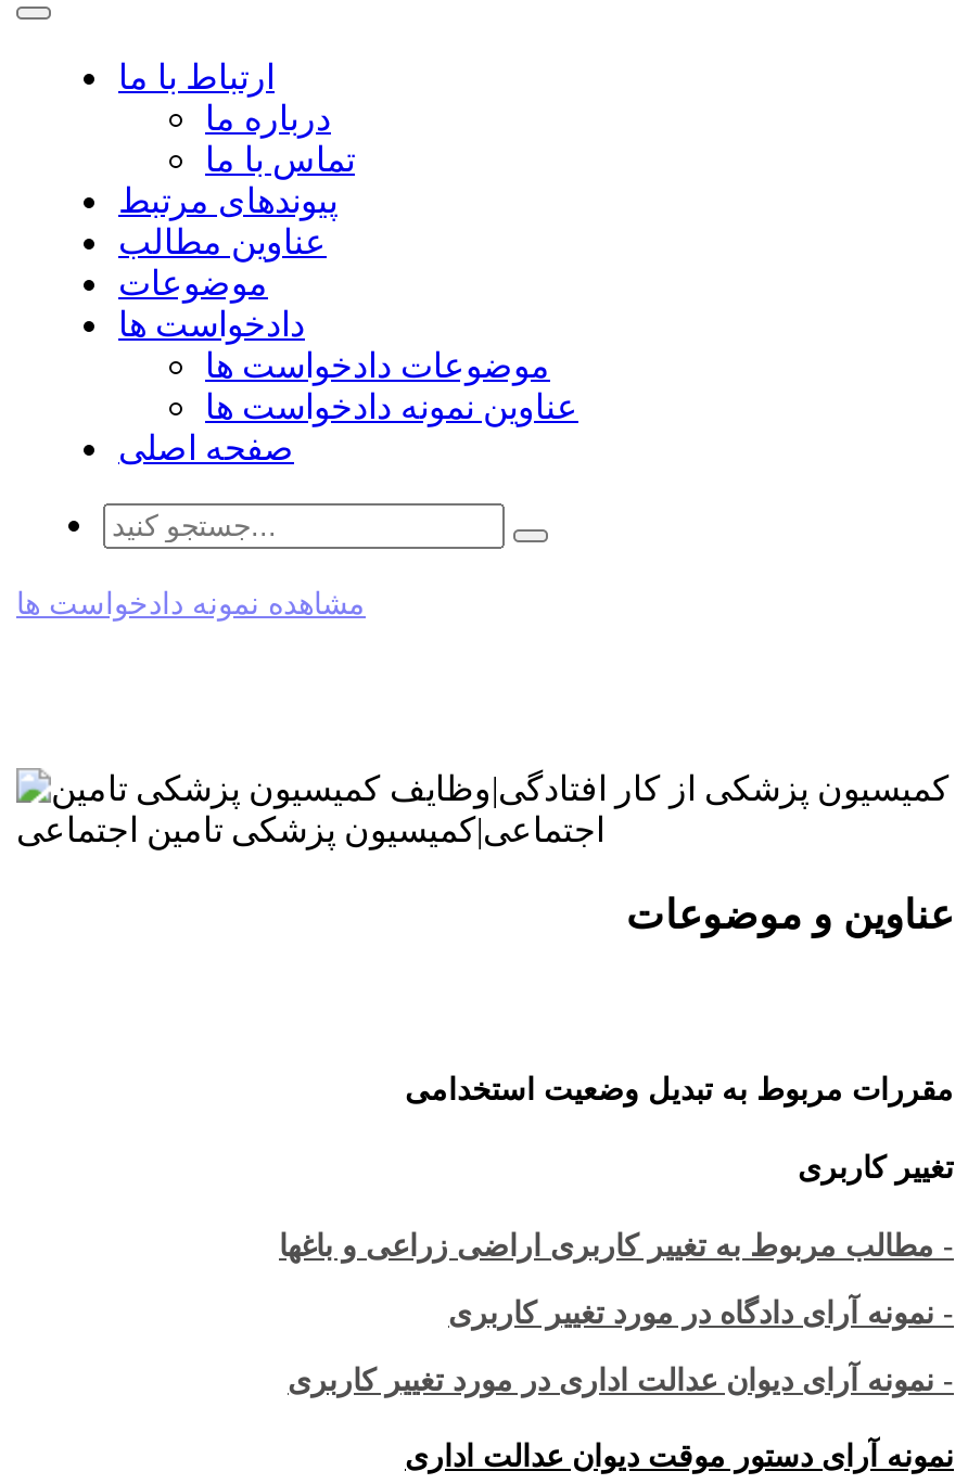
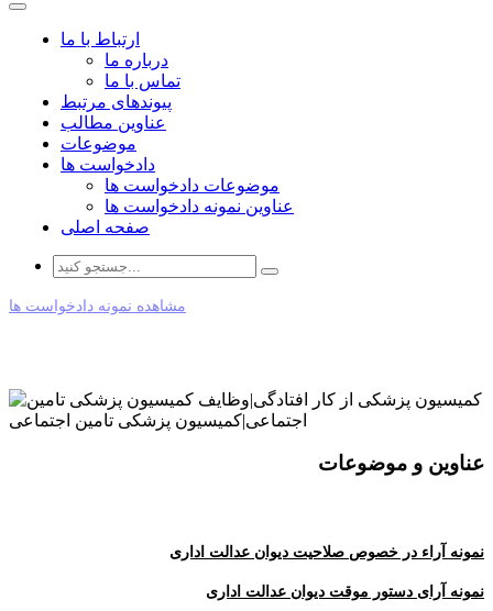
[279,1075,954,1396] مقررات مربوط به تبدیل وضعیت استخدامی | تغییر کاربری | - مطالب مربوط به تغییر کاربری اراضی زراعی و باغها | - نمونه آرای دادگاه در مورد تغییر کاربری | - نمونه آرای دیوان عدالت اداری در مورد تغییر کاربری -> [169,544,484,561] نمونه آراء در خصوص صلاحیت دیوان عدالت اداری

